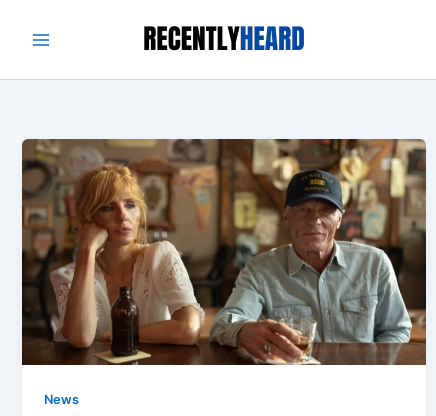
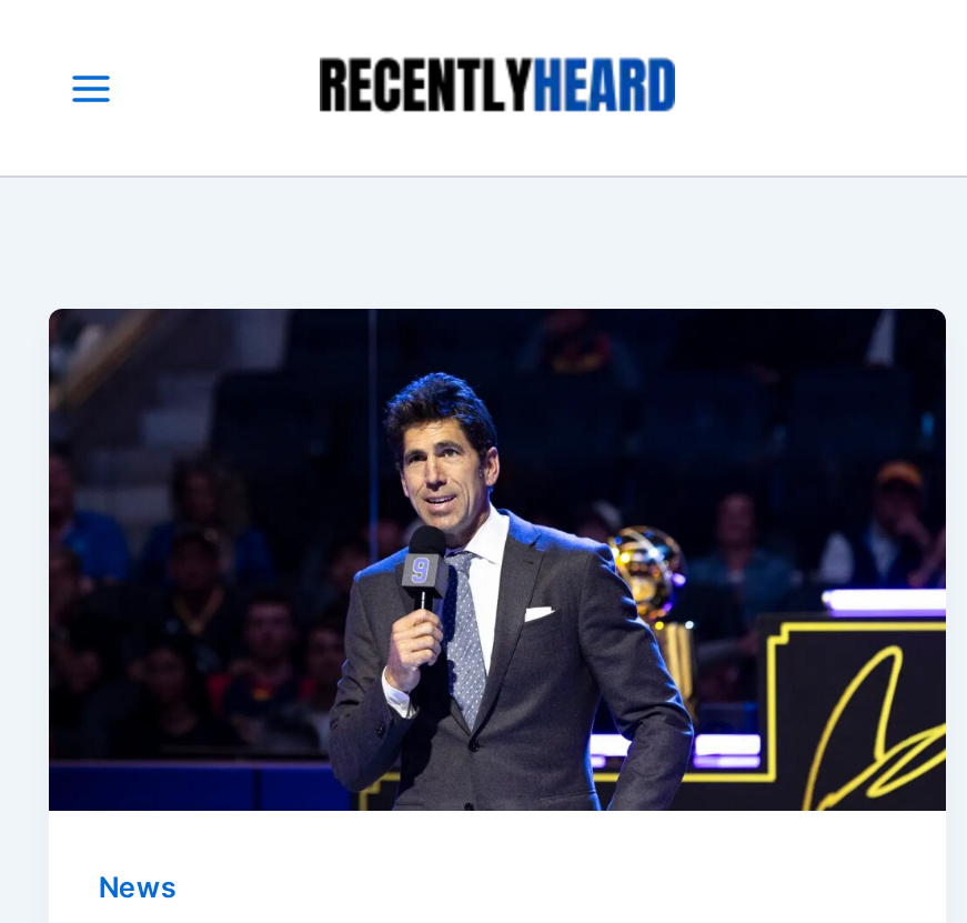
[22,138,427,366] [image] -> [49,307,948,813] [image]

